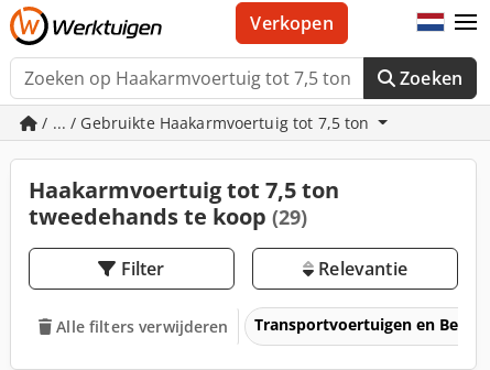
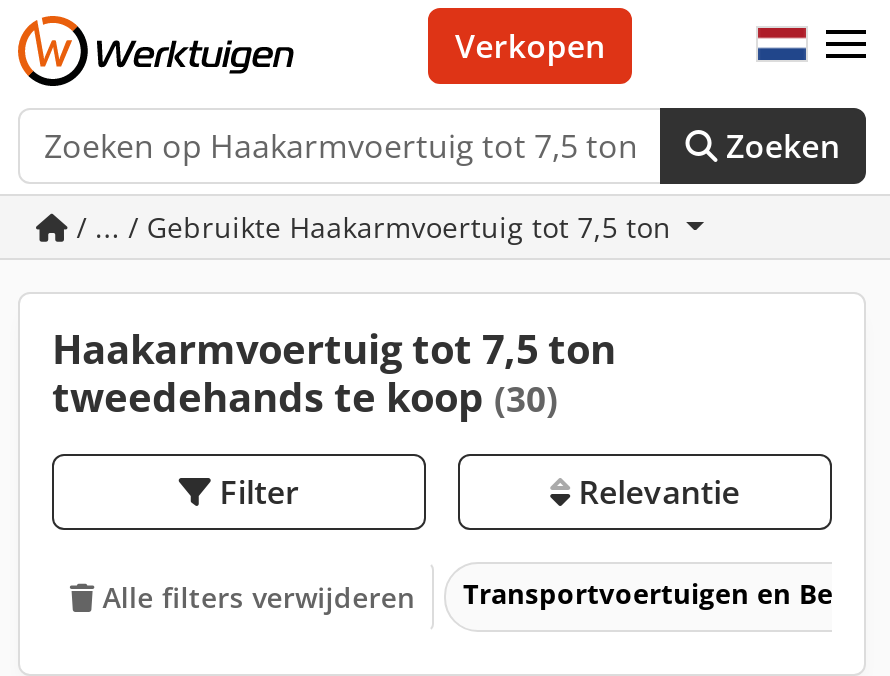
[29,202,307,231] tweedehands te koop (29) -> [52,370,558,424] tweedehands te koop (30)

